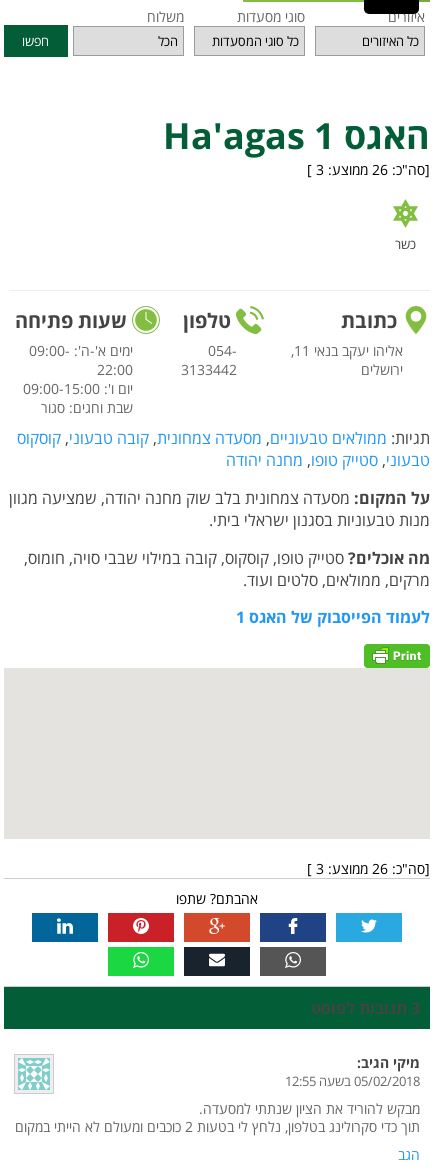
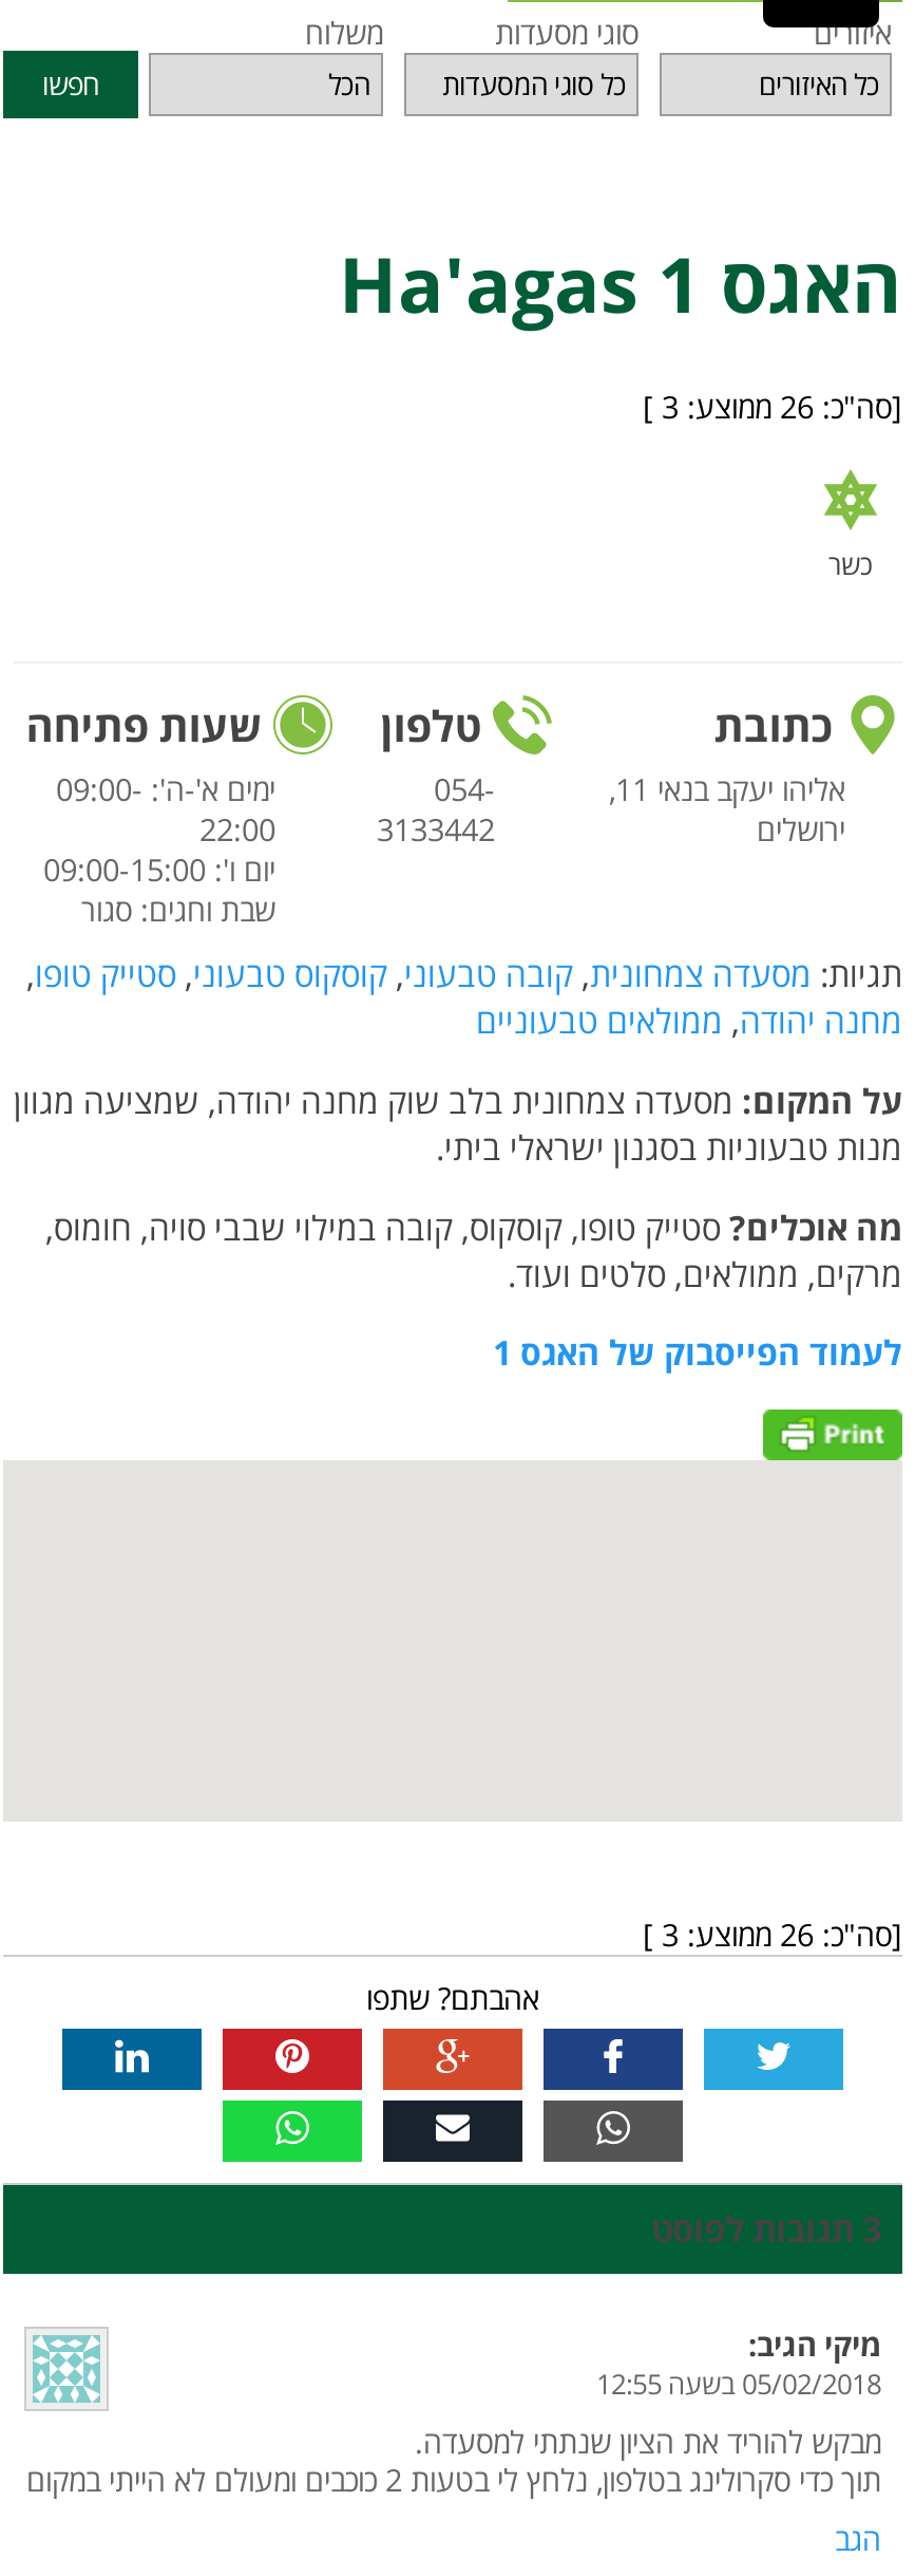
[17,427,430,471] תגיות: ממולאים טבעוניים, מסעדה צמחונית, קובה טבעוני, קוסקוס | טבעוני, סטייק טופו, מחנה יהודה -> [26,951,902,1044] תגיות: מסעדה צמחונית, קובה טבעוני, קוסקוס טבעוני, סטייק טופו, | מחנה יהודה, ממולאים טבעוניים

